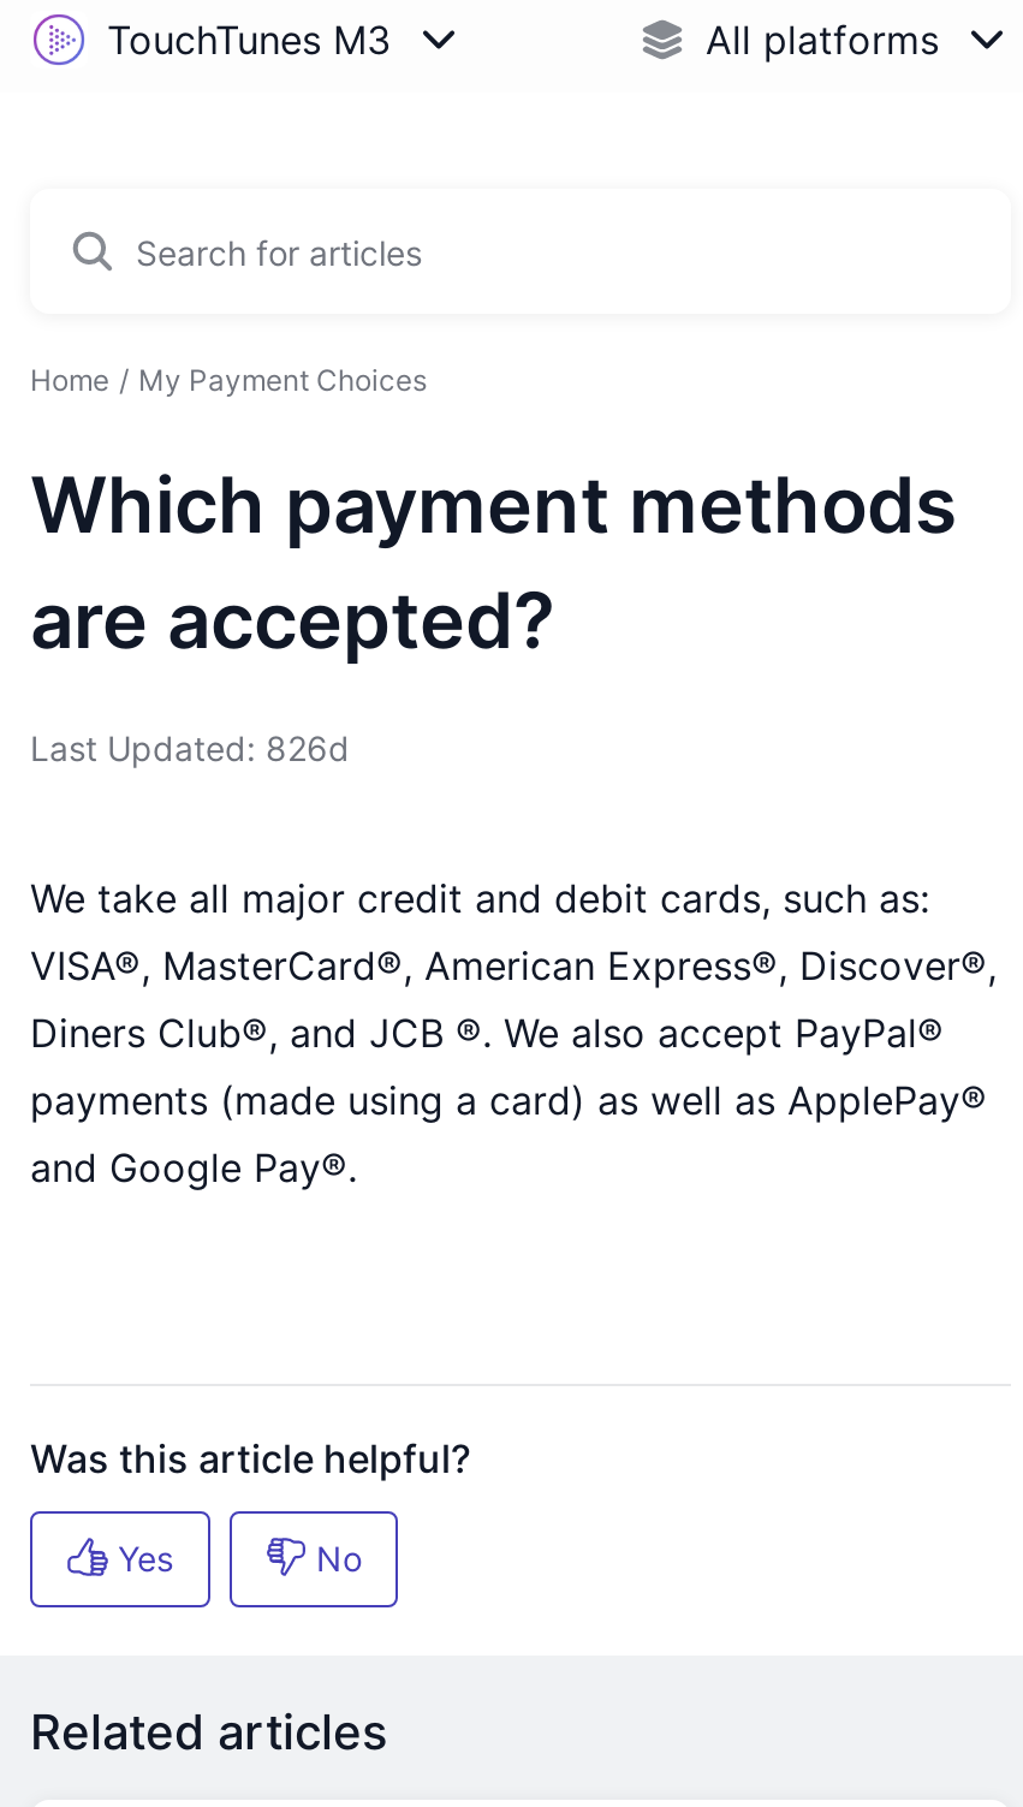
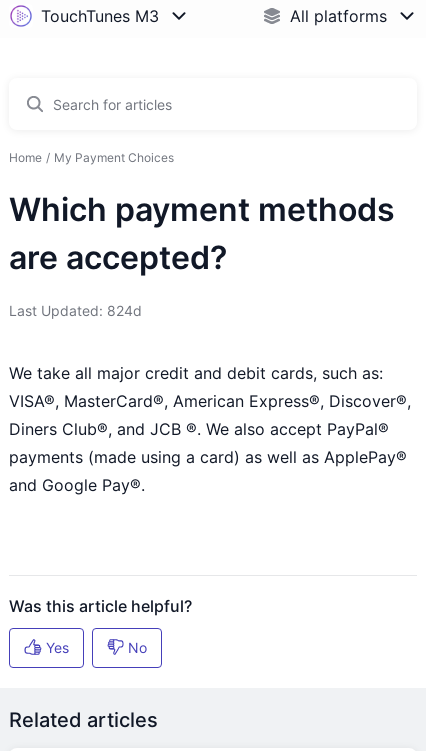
[30,727,350,768] Last Updated: 826d -> [9,302,142,319] Last Updated: 824d

